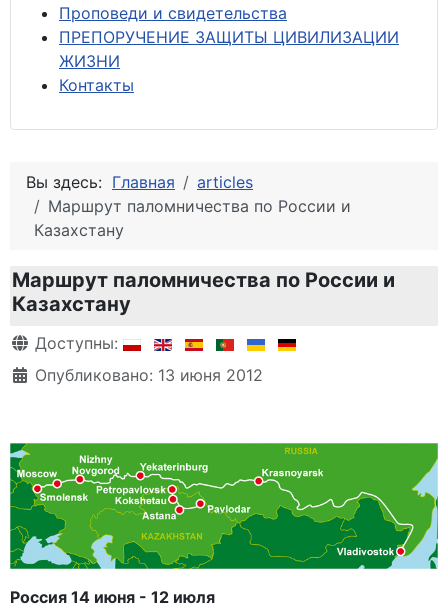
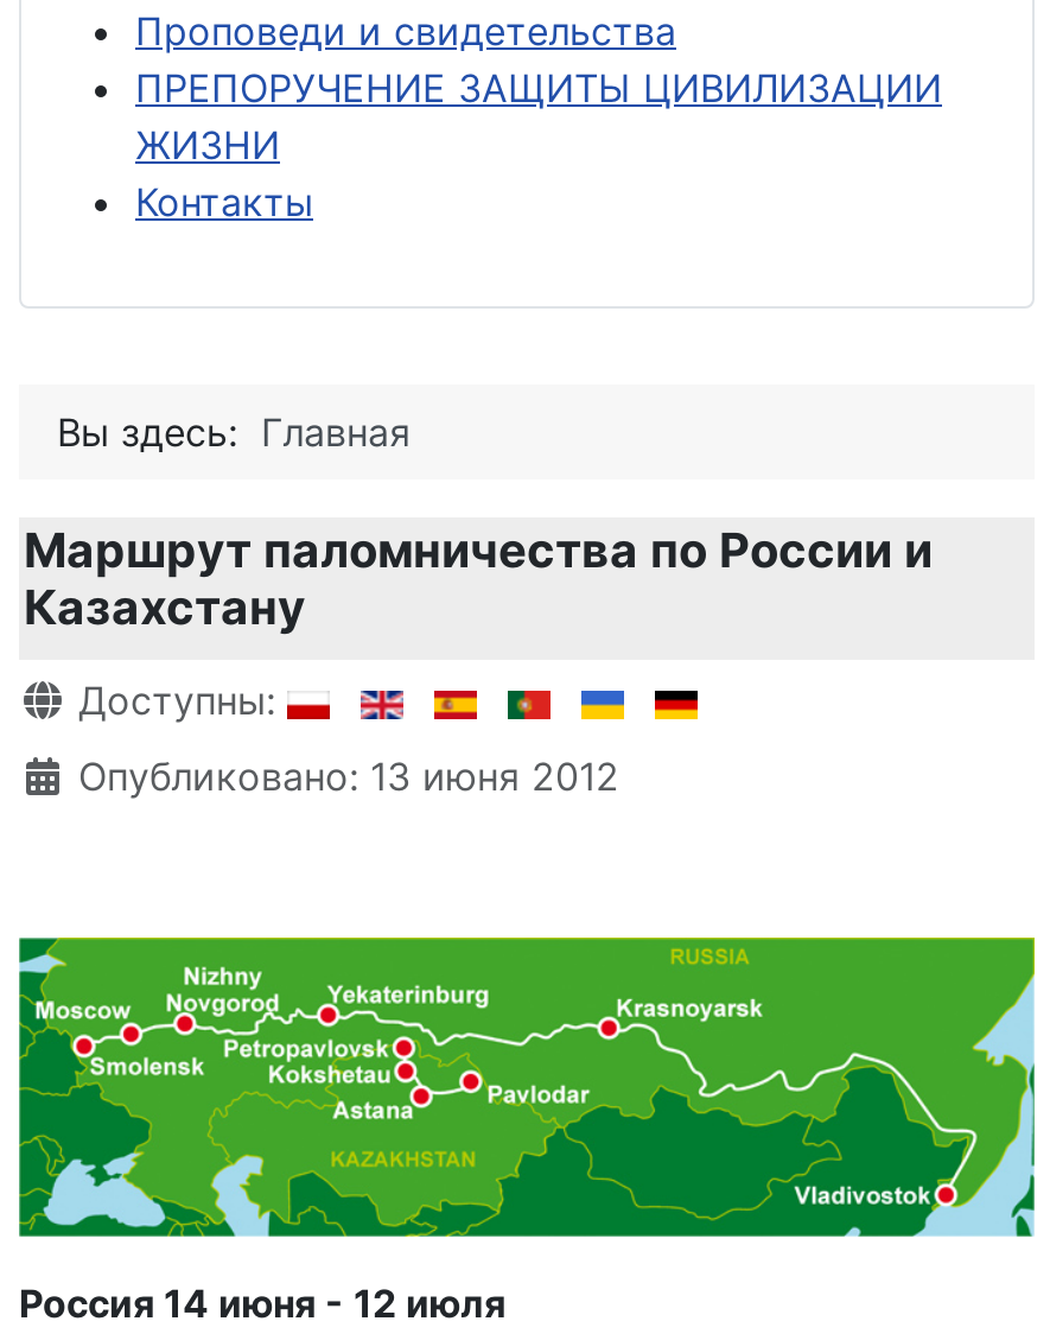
[34,172,351,240] articles | Маршрут паломничества по России и | Казахстану -> none

